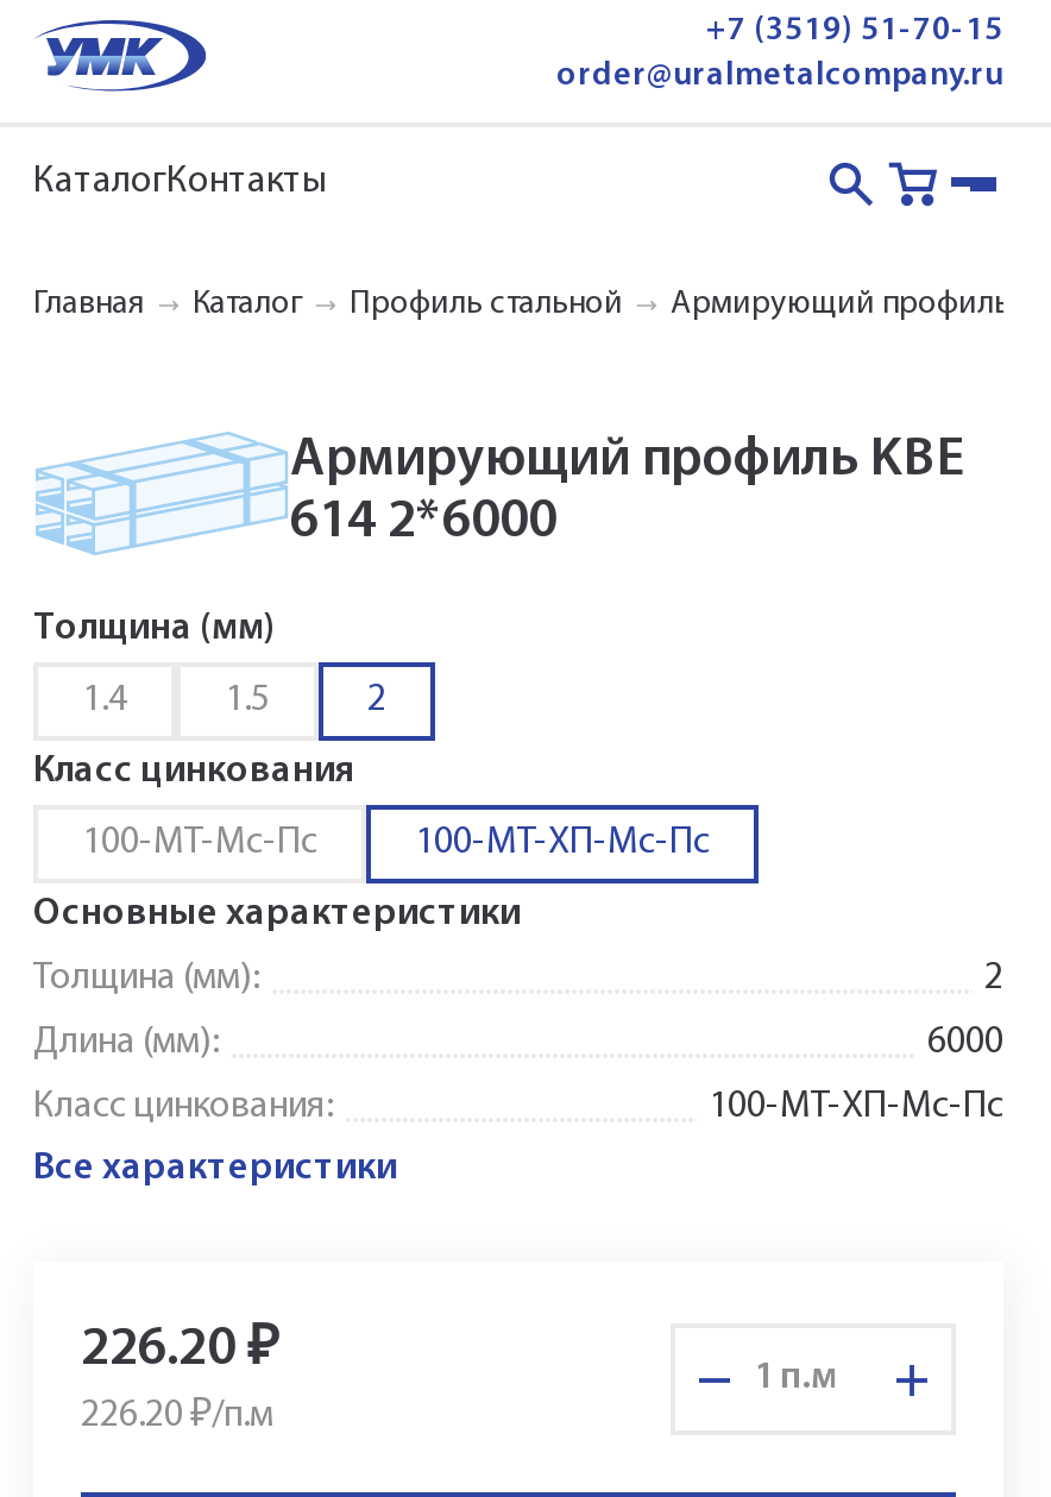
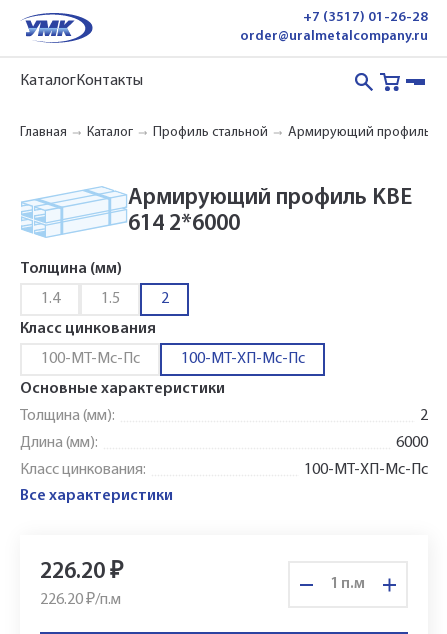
[706,14,1003,49] +7 (3519) 51-70-15 -> [303,10,428,25] +7 (3517) 01-26-28

